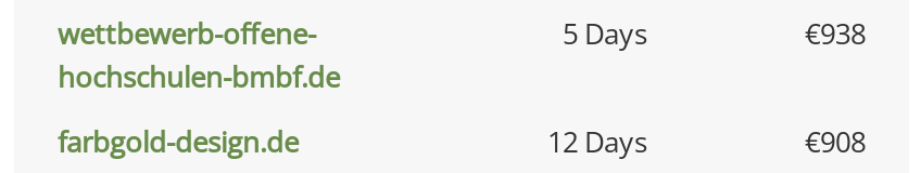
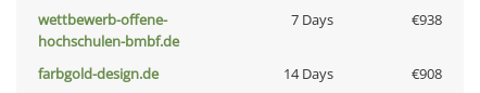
[563,14,647,53] 5 Days -> [290,10,333,29] 7 Days
[547,122,647,161] 12 Days -> [283,64,333,83] 14 Days

